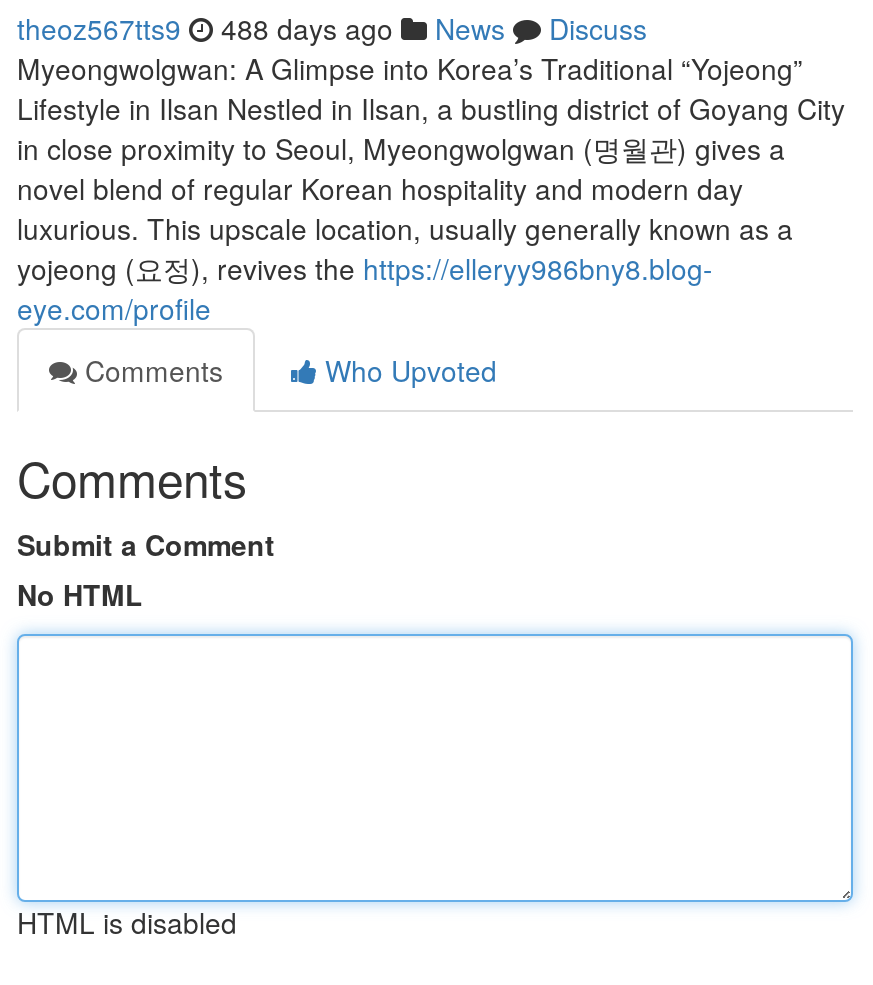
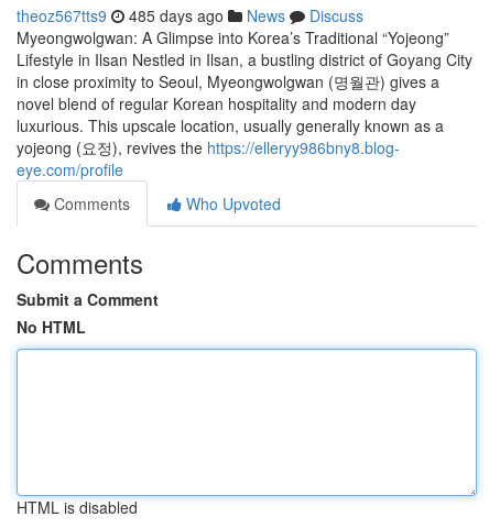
[17,8,647,48] theoz567tts9 488 days ago News Discuss -> [17,4,363,26] theoz567tts9 485 days ago News Discuss

